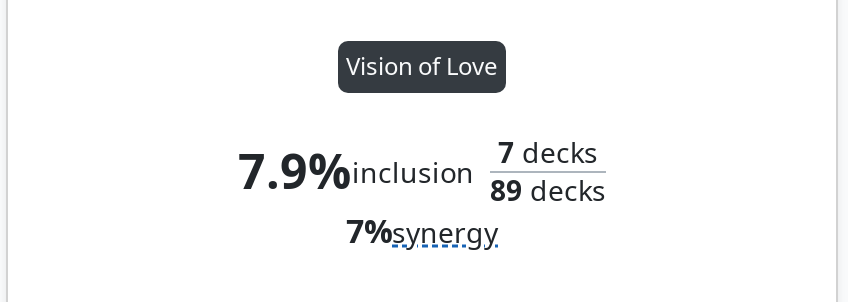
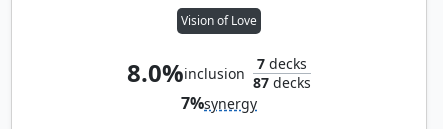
[238,136,474,202] 7.9%inclusion -> [127,56,245,89] 8.0%inclusion
[490,170,606,208] 89 decks -> [253,73,311,92] 87 decks

